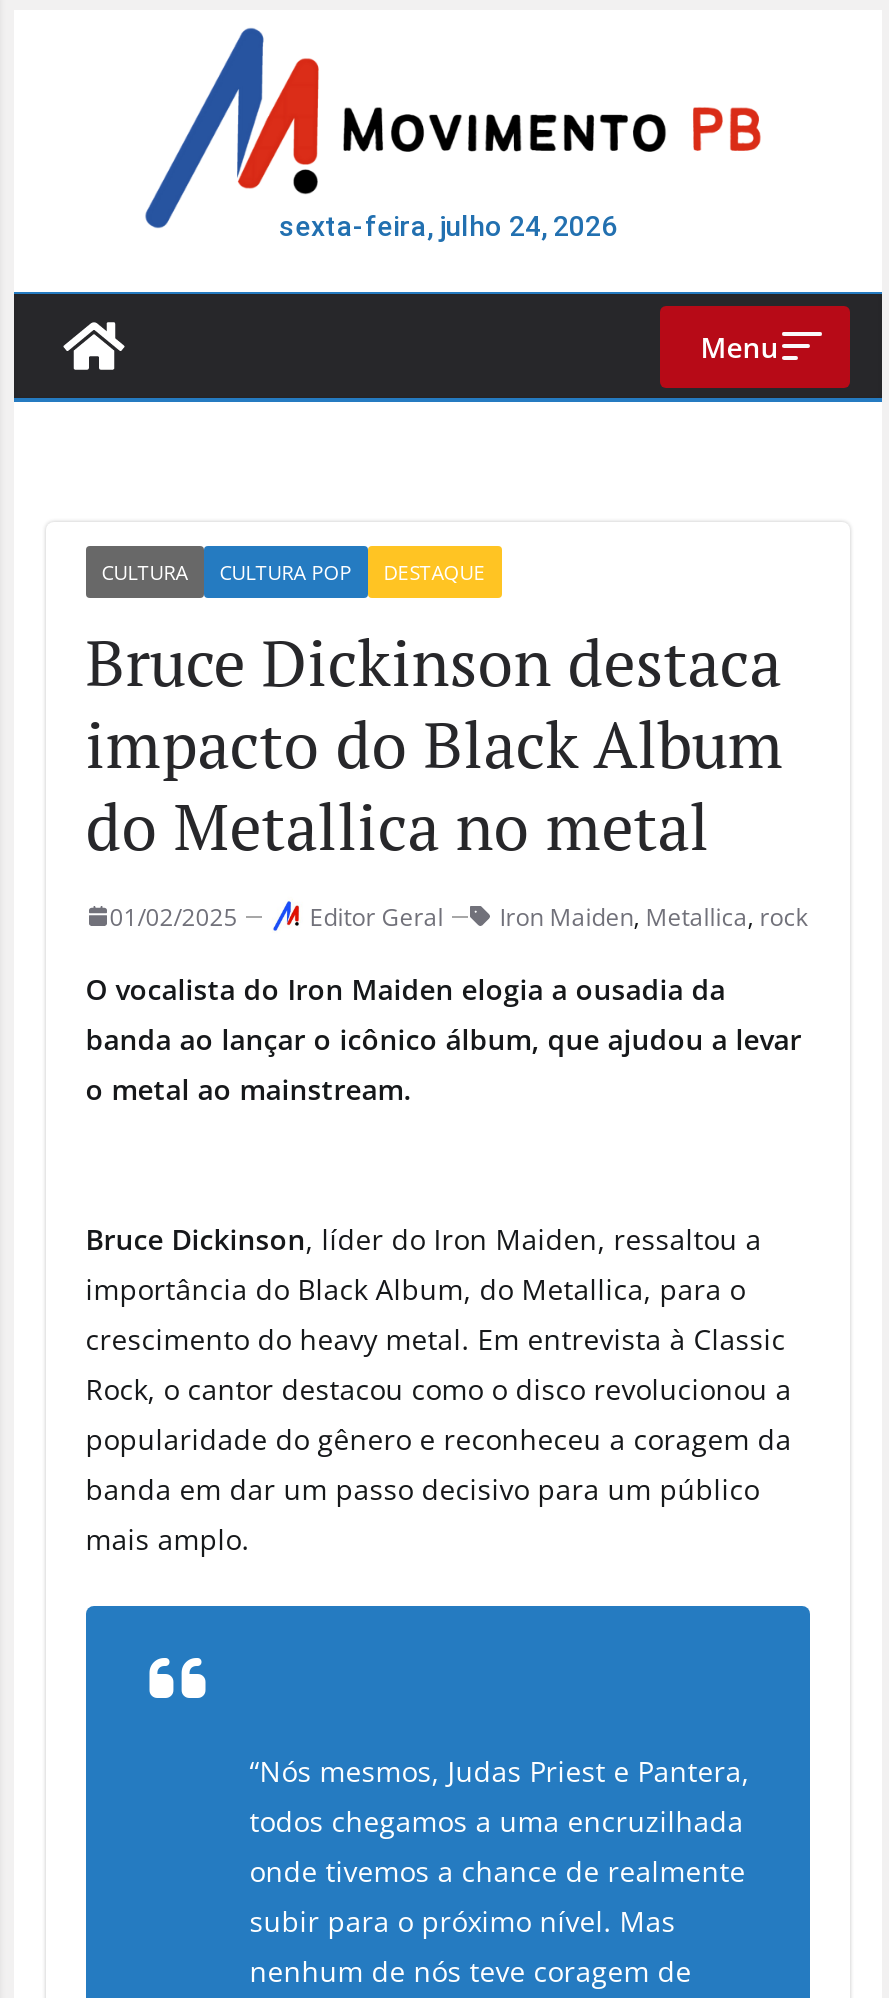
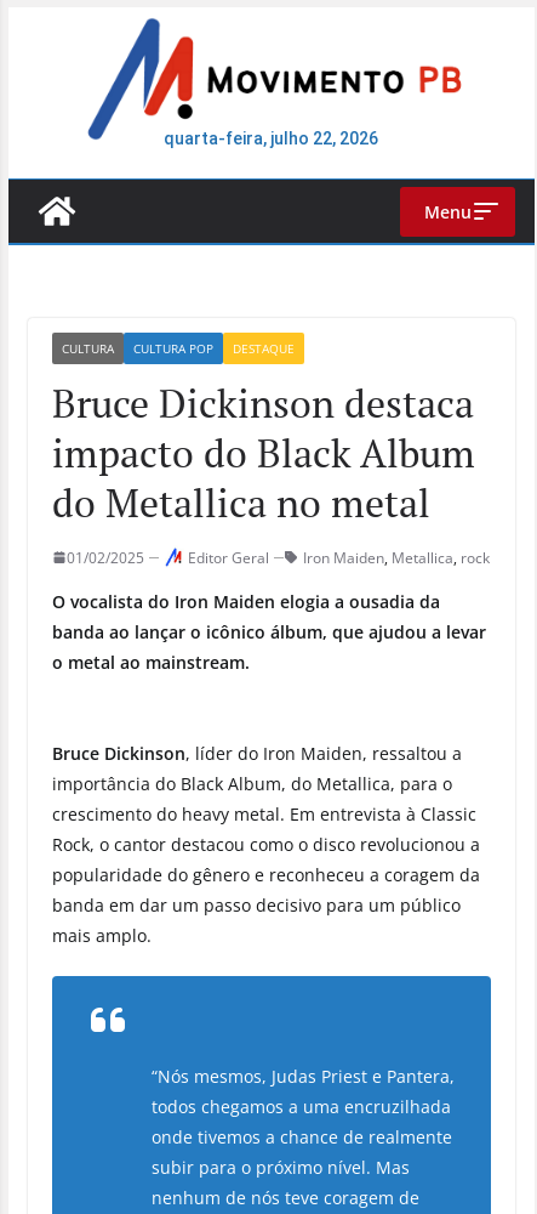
[279,210,617,242] sexta-feira, julho 24, 2026 -> [164,129,379,148] quarta-feira, julho 22, 2026

